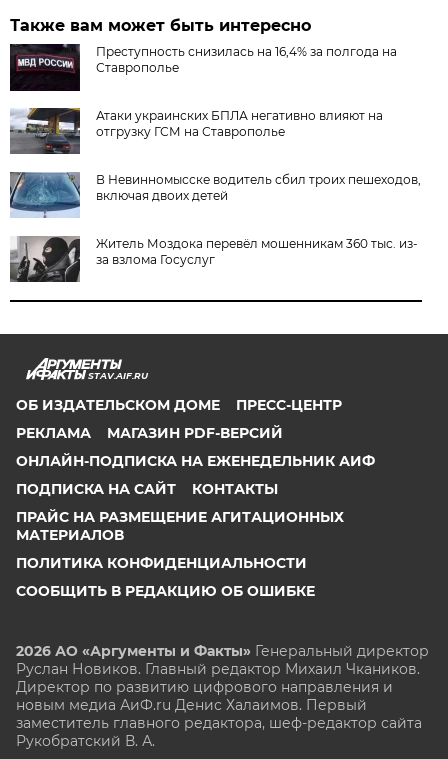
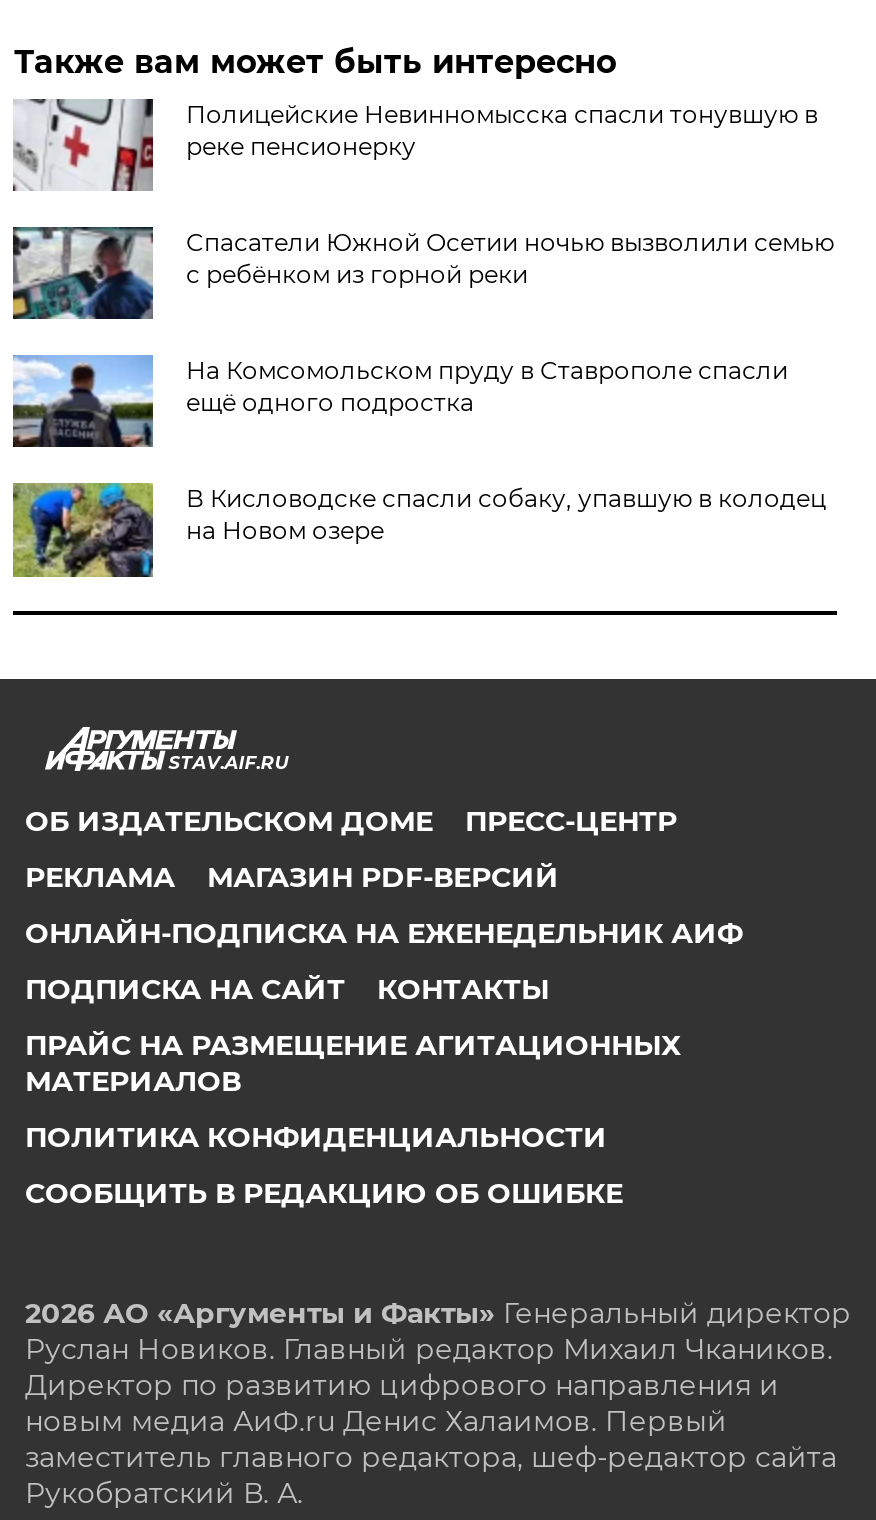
[9,43,397,92] [image] | Преступность снизилась на 16,4% за полгода на | Ставрополье -> [11,97,818,193] [image] | Полицейские Невинномысска спасли тонувшую в | реке пенсионерку
[10,107,383,155] [image] | Атаки украинских БПЛА негативно влияют на | отгрузку ГСМ на Ставрополье -> [11,225,834,321] [image] | Спасатели Южной Осетии ночью вызволили семью | с ребёнком из горной реки
[9,171,421,218] [image] | В Невинномысске водитель сбил троих пешеходов, | включая двоих детей -> [11,353,788,449] [image] | На Комсомольском пруду в Ставрополе спасли | ещё одного подростка
[9,236,418,283] [image] | Житель Моздока перевёл мошенникам 360 тыс. из- | за взлома Госуслуг -> [11,481,826,579] [image] | В Кисловодске спасли собаку, упавшую в колодец | на Новом озере

